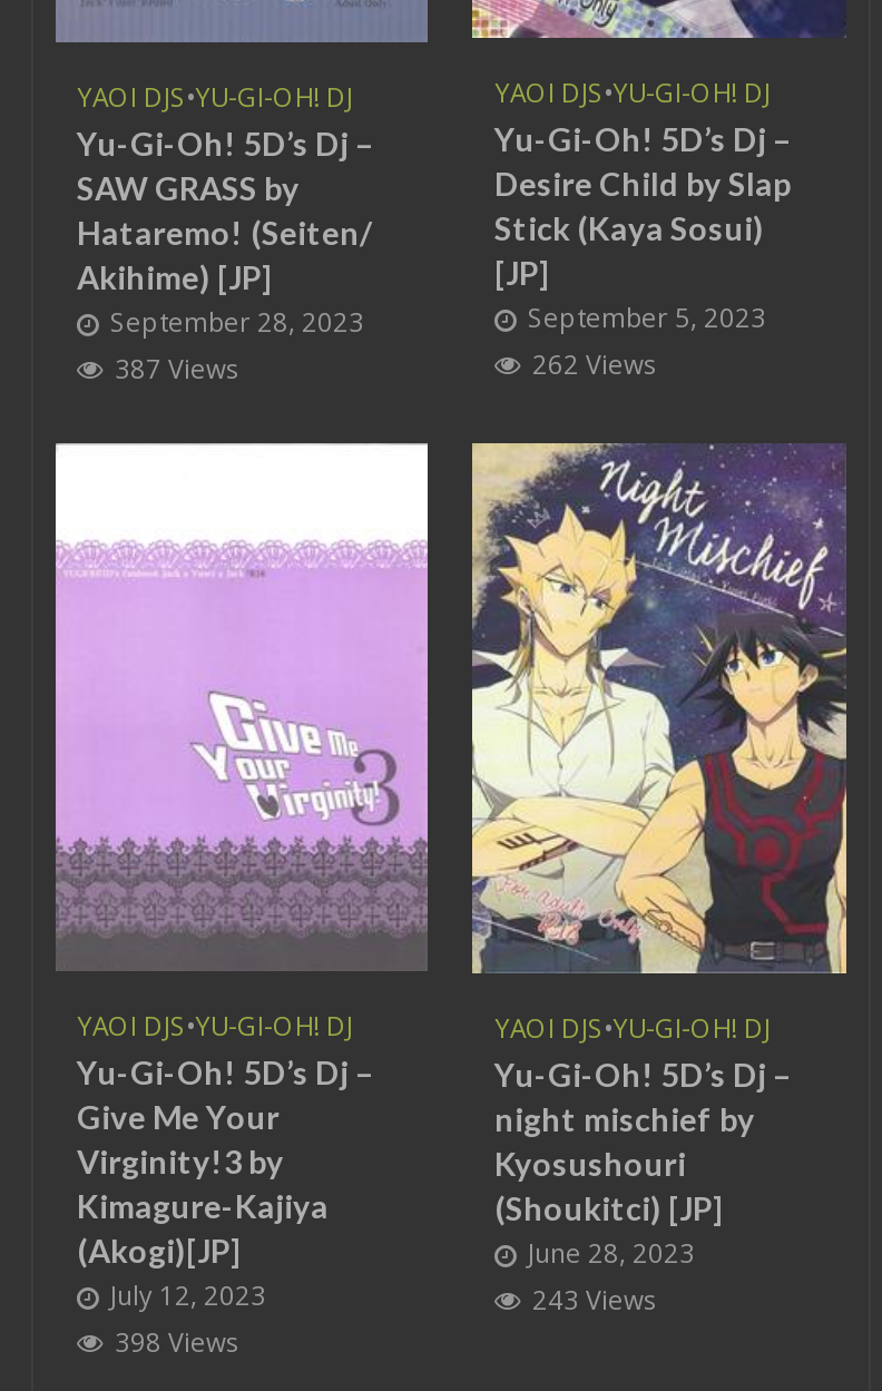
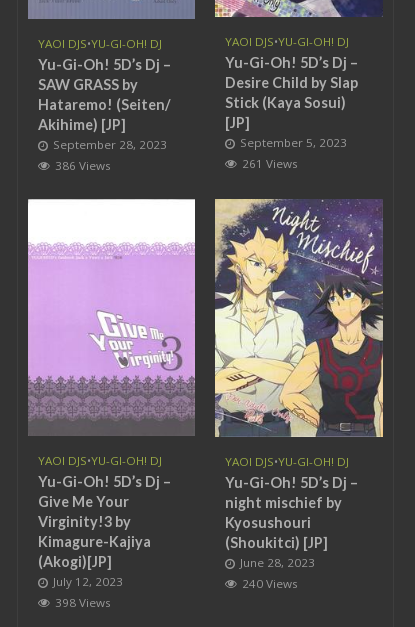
[115,353,239,386] 387 Views -> [54,158,110,173] 386 Views
[532,347,657,381] 262 Views -> [242,156,298,171] 261 Views
[532,1284,657,1317] 243 Views -> [242,576,298,591] 240 Views

